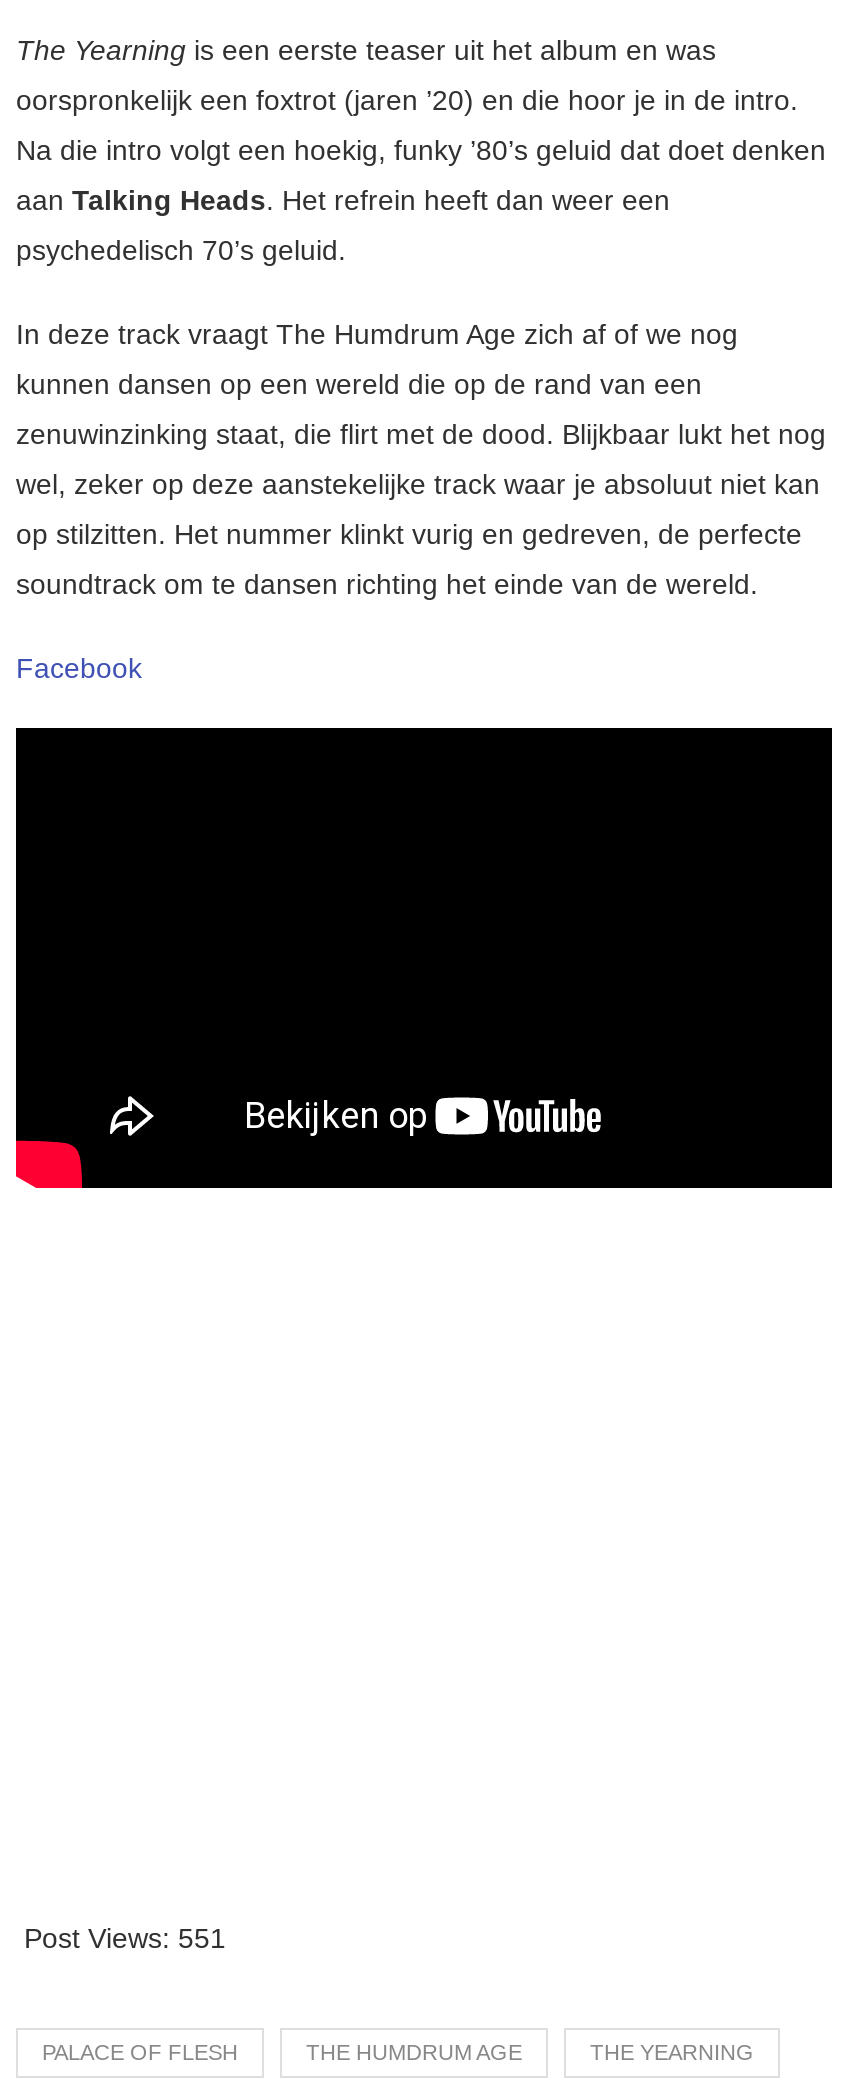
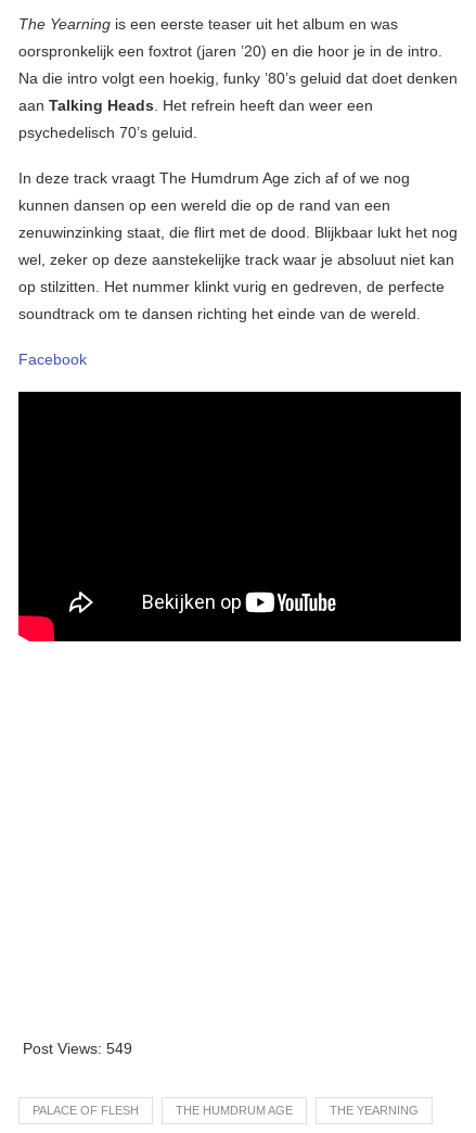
[24,1922,226,1954] Post Views: 551 -> [23,1040,132,1057] Post Views: 549

